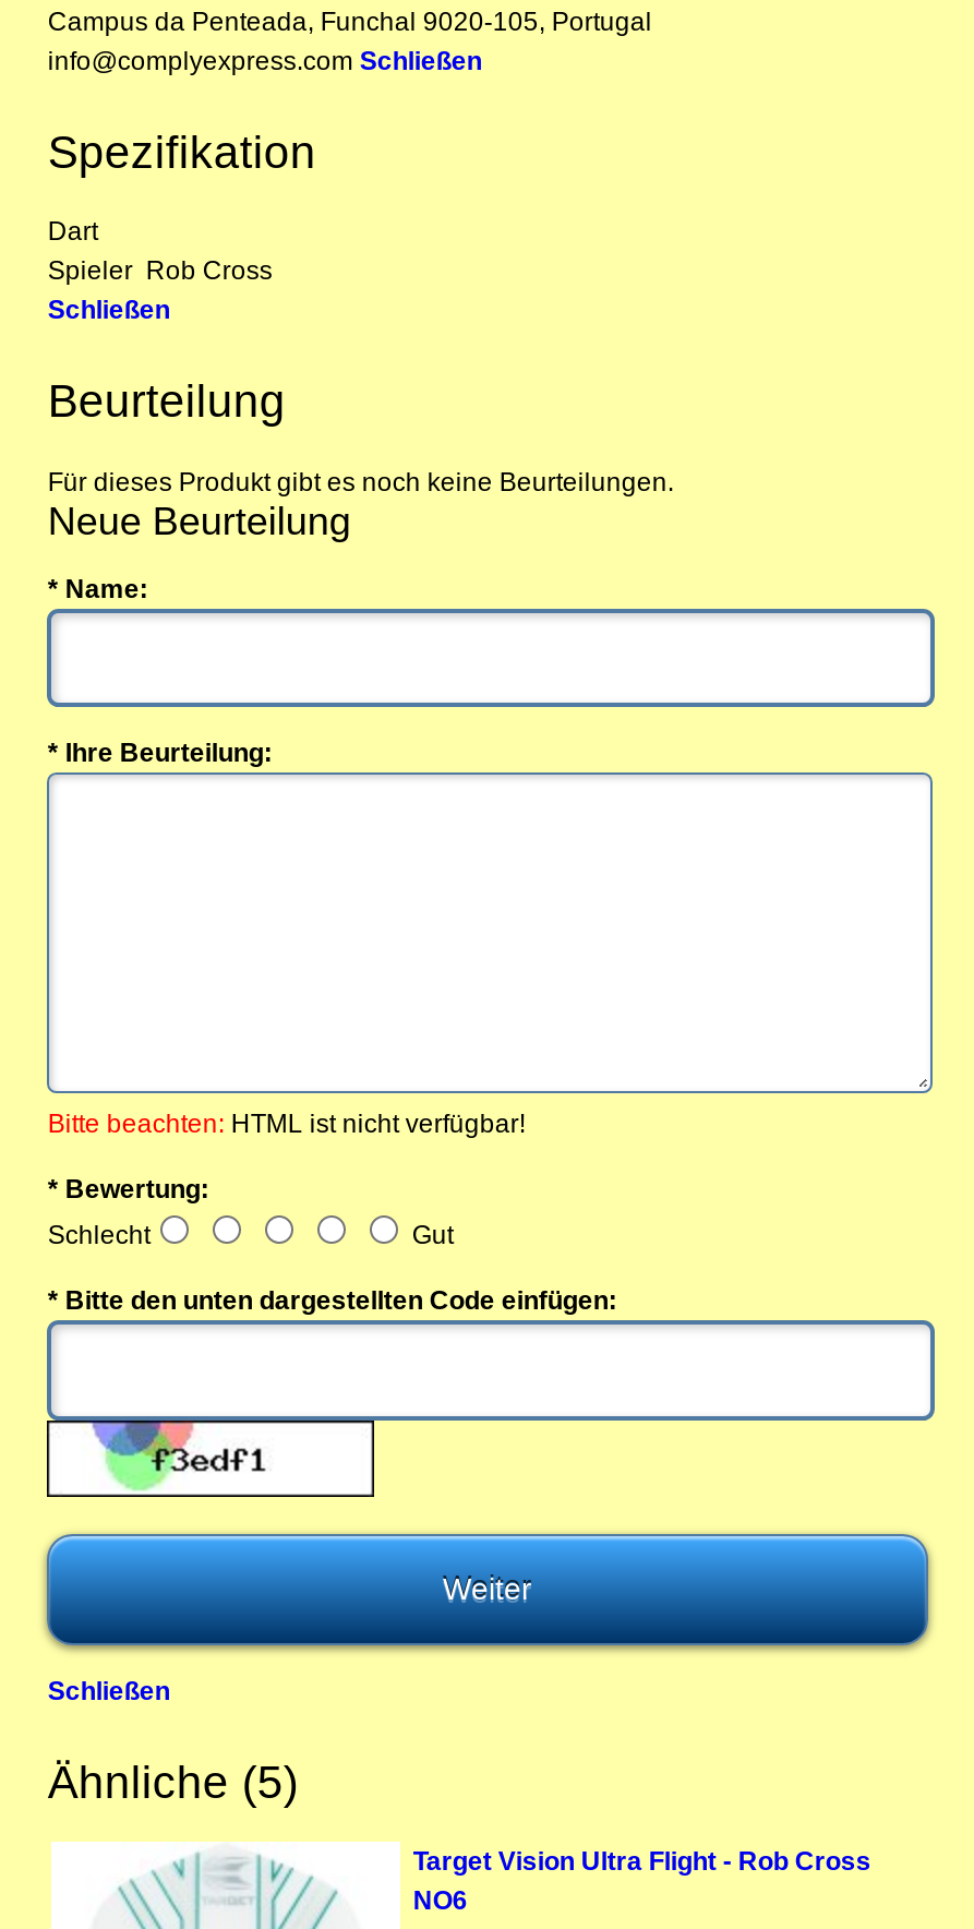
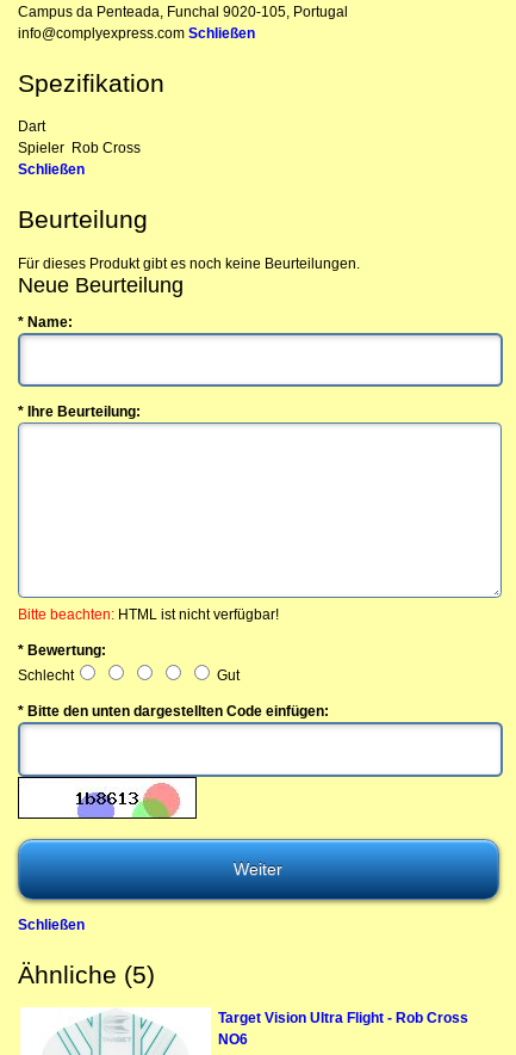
[91,1421,344,1497] [image] -> [43,777,181,819] [image]

